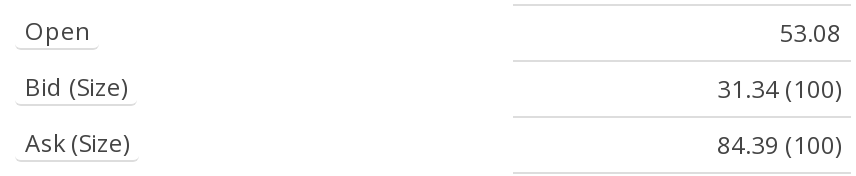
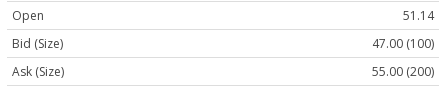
[779,17,841,51] 53.08 -> [403,7,434,24] 51.14
[717,73,841,107] 31.34 (100) -> [372,35,434,52] 47.00 (100)
[717,129,841,163] 84.39 (100) -> [372,63,434,80] 55.00 (200)

